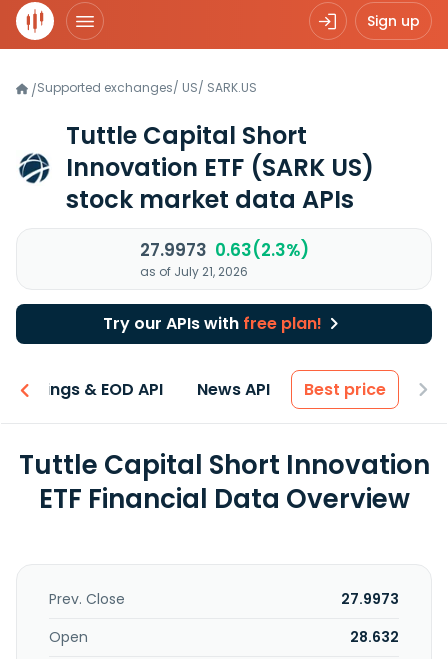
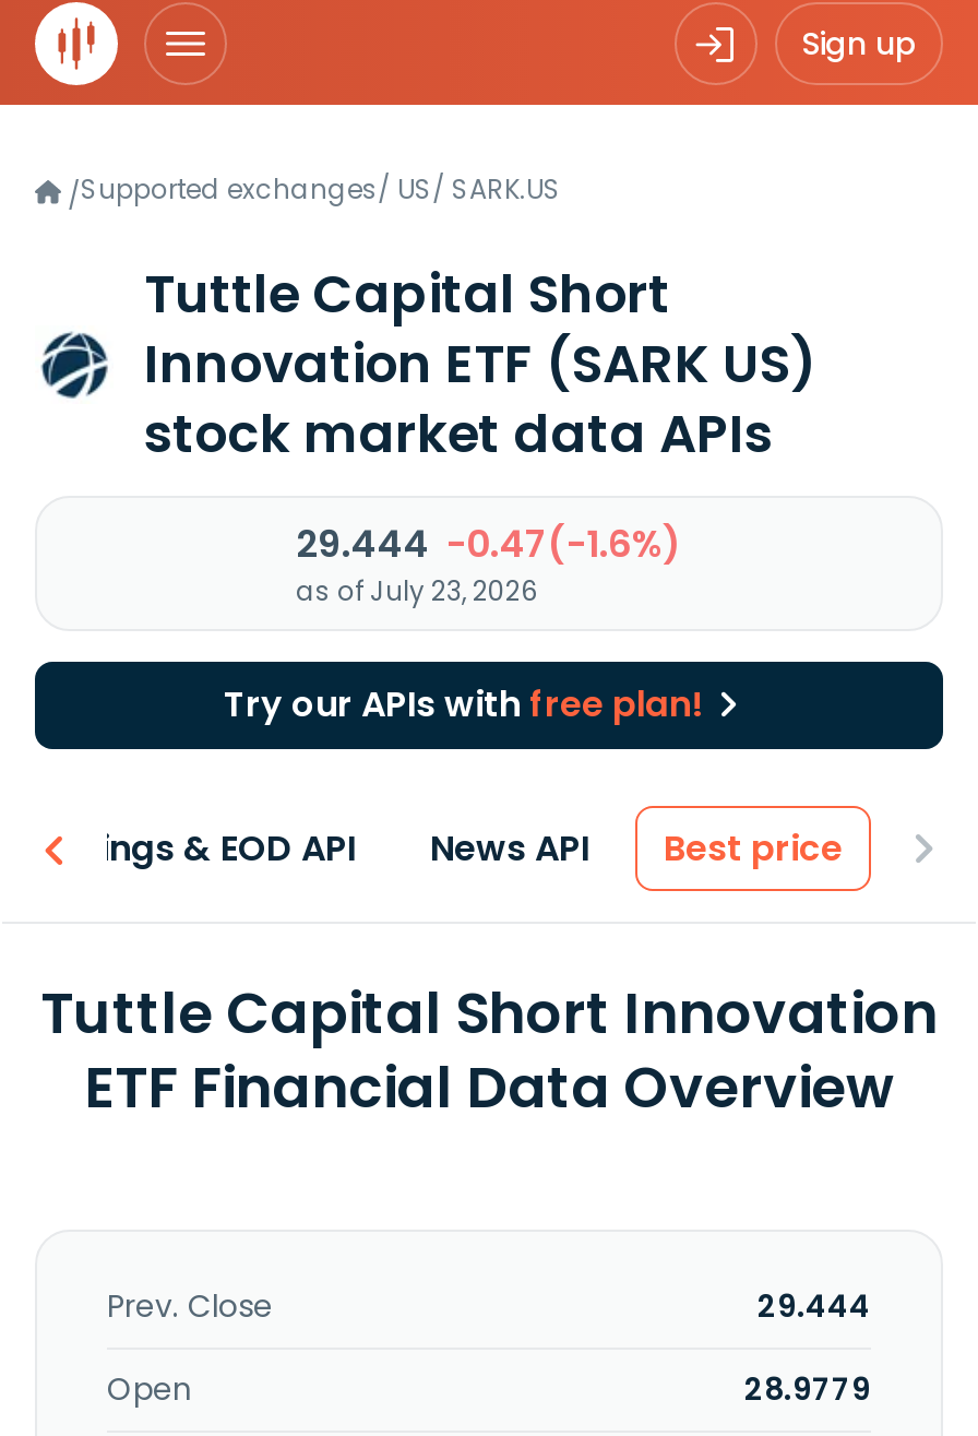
[139,238,308,262] 27.9973 0.63(2.3%) -> [296,518,682,570] 29.444 -0.47(-1.6%)
[139,263,247,280] as of July 21, 2026 -> [296,572,538,609] as of July 23, 2026
[341,589,399,609] 27.9973 -> [758,1284,871,1328] 29.444
[350,627,399,647] 28.632 -> [744,1367,871,1411] 28.9779

